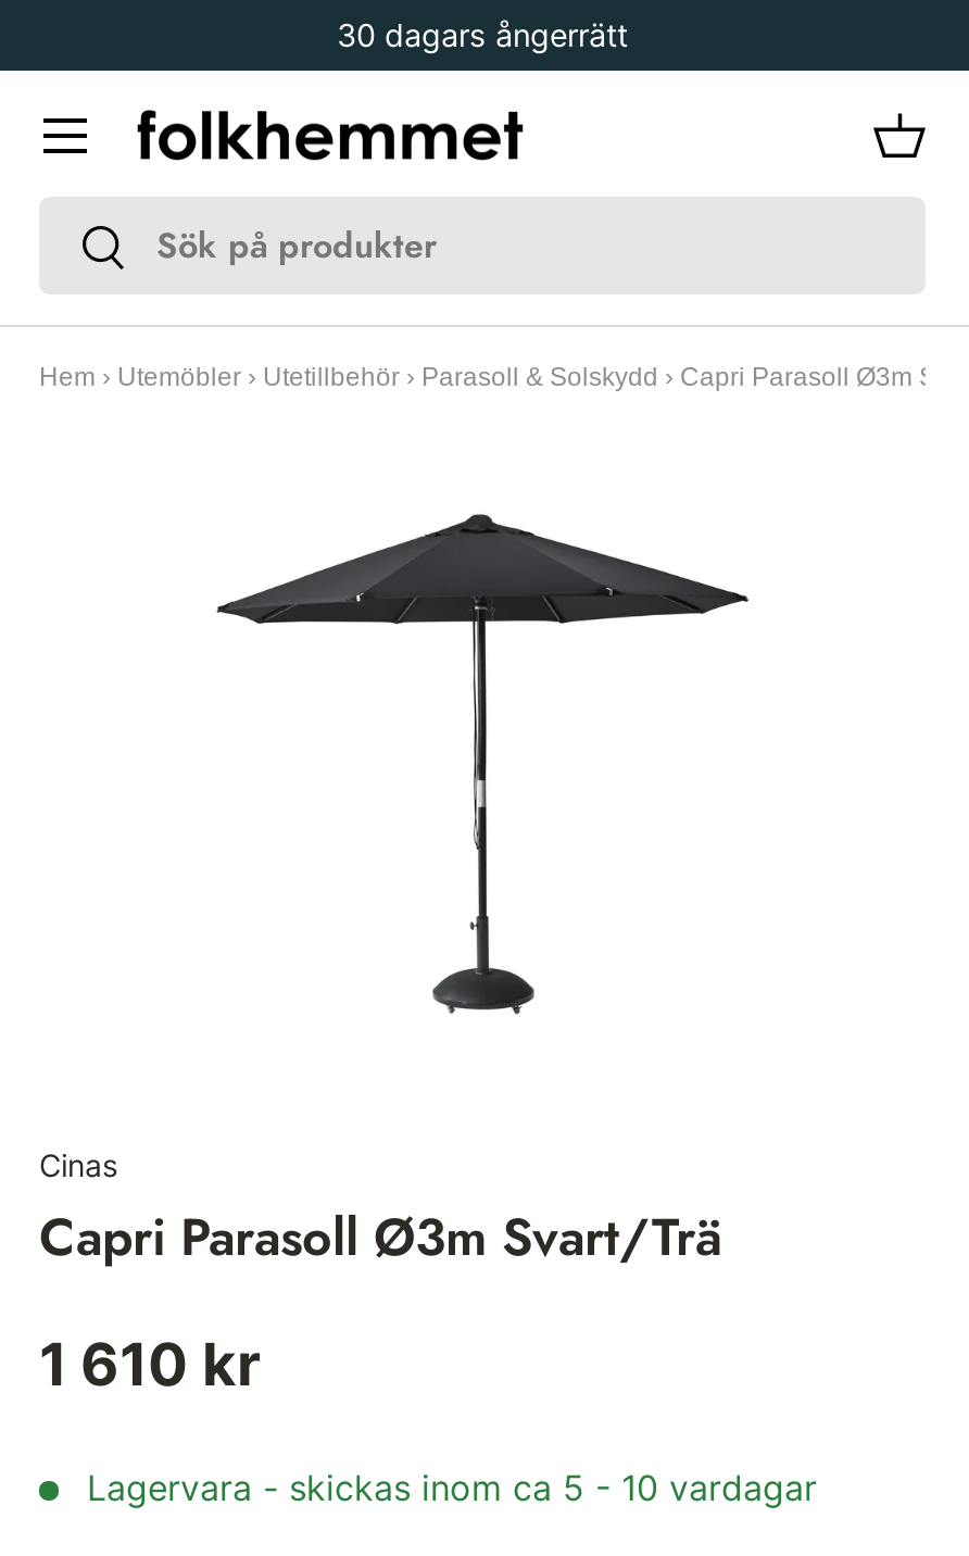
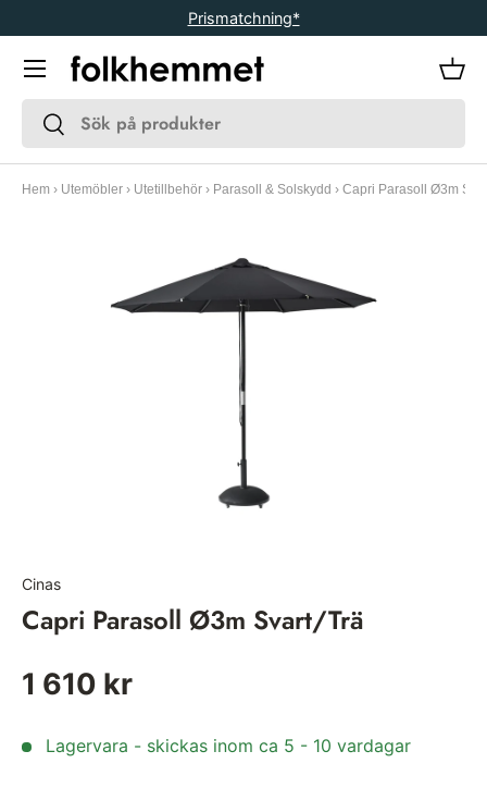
[337,16,628,53] 30 dagars ångerrätt -> [188,9,299,27] Prismatchning*

